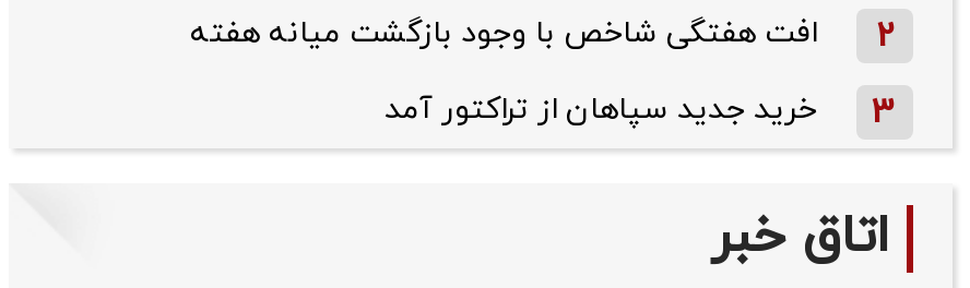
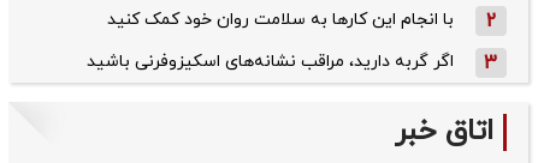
[190,14,817,55] افت هفتگی شاخص با وجود بازگشت میانه هفته -> [107,9,454,31] با انجام این کارها به سلامت روان خود کمک کنید
[385,90,817,131] خرید جدید سپاهان از تراکتور آمد -> [87,51,454,73] اگر گربه دارید، مراقب نشانه‌های اسکیزوفرنی باشید

